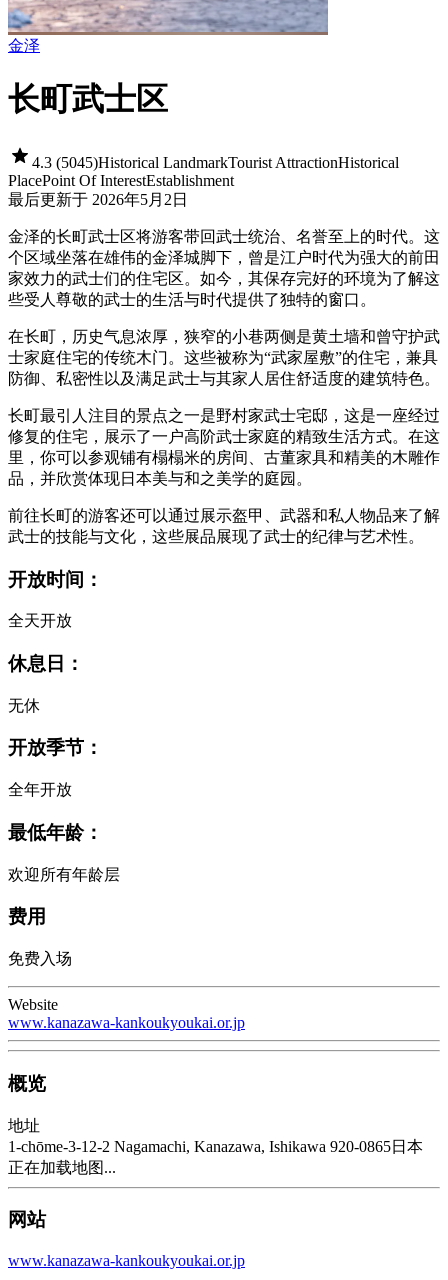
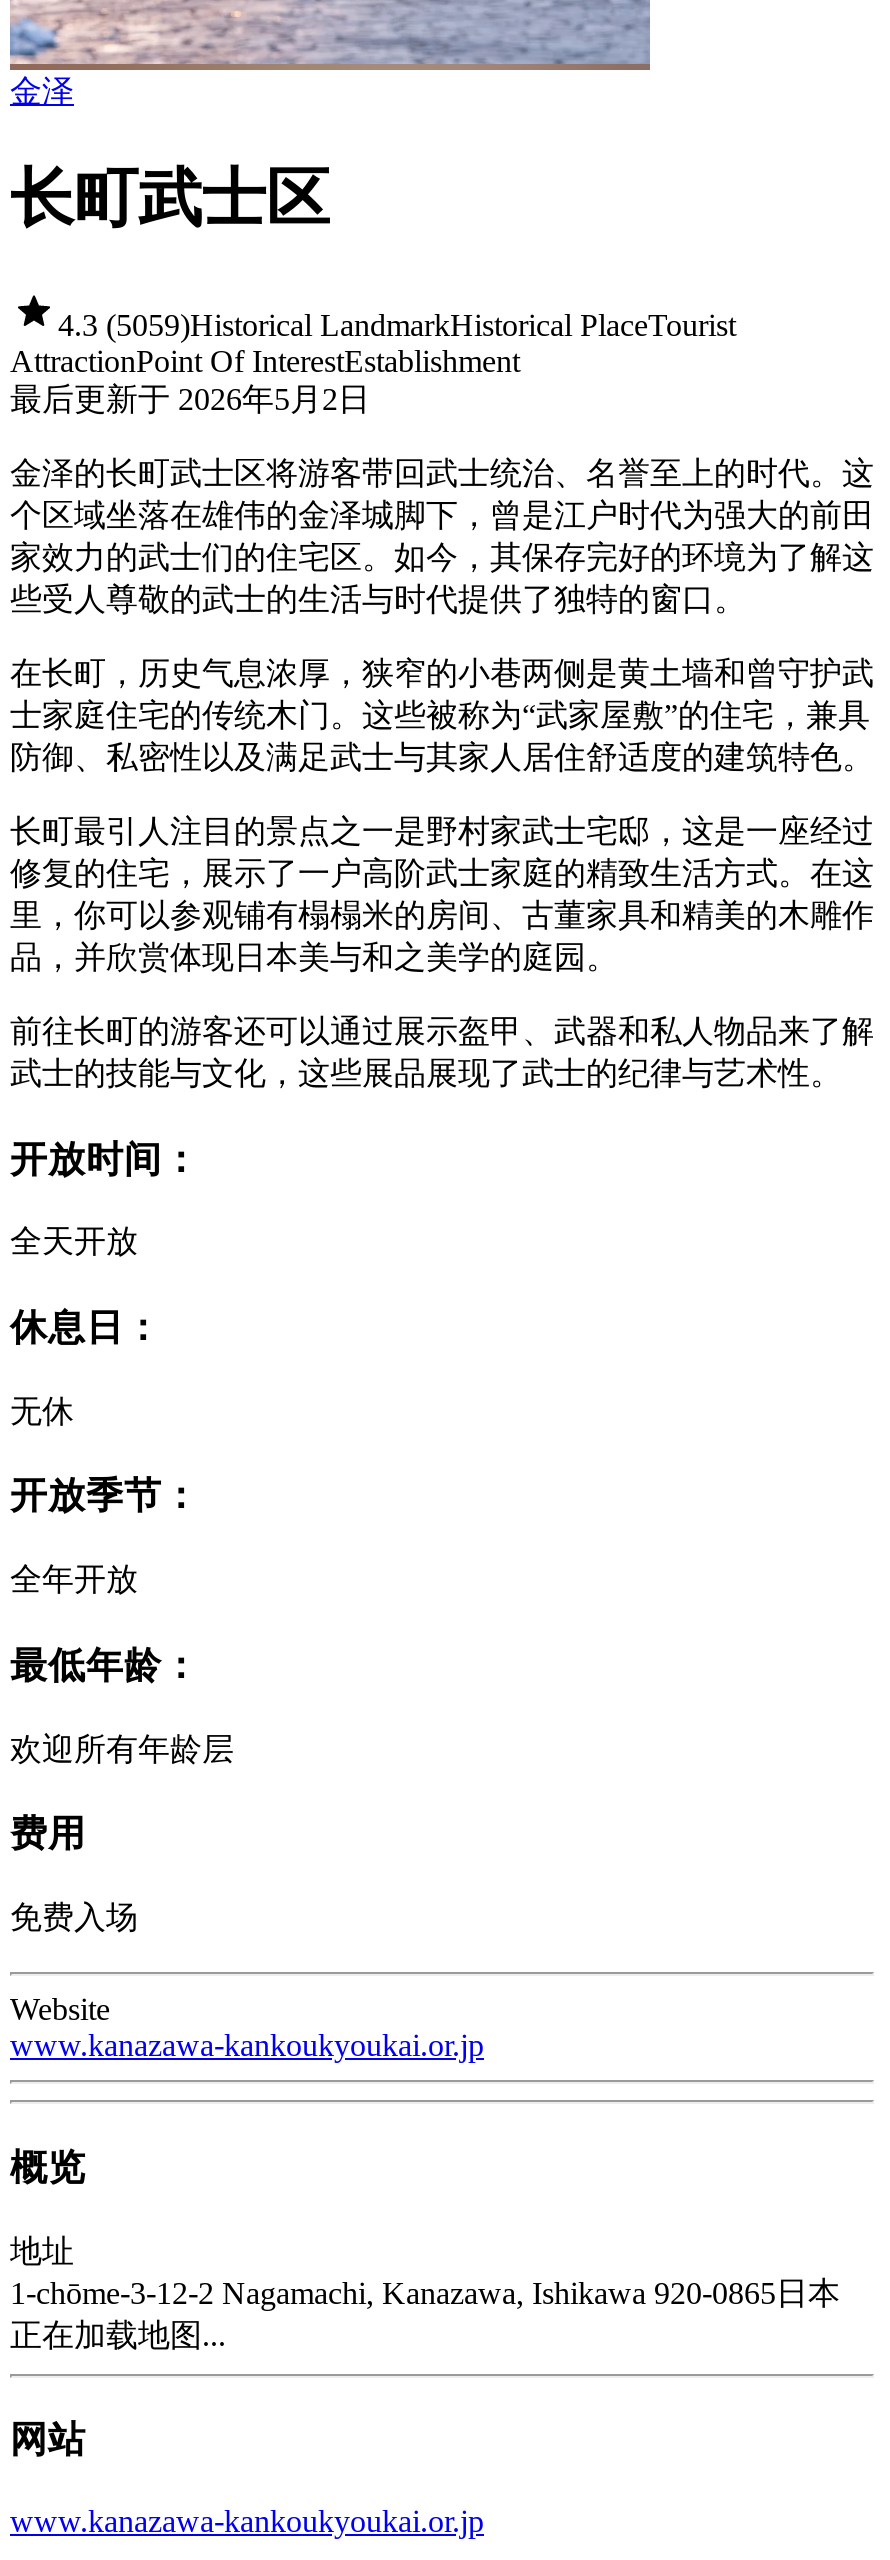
[32,154,399,171] 4.3 (5045)Historical LandmarkTourist AttractionHistorical -> [58,308,736,342] 4.3 (5059)Historical LandmarkHistorical PlaceTourist
[8,172,234,189] PlacePoint Of InterestEstablishment -> [10,344,520,378] AttractionPoint Of InterestEstablishment

